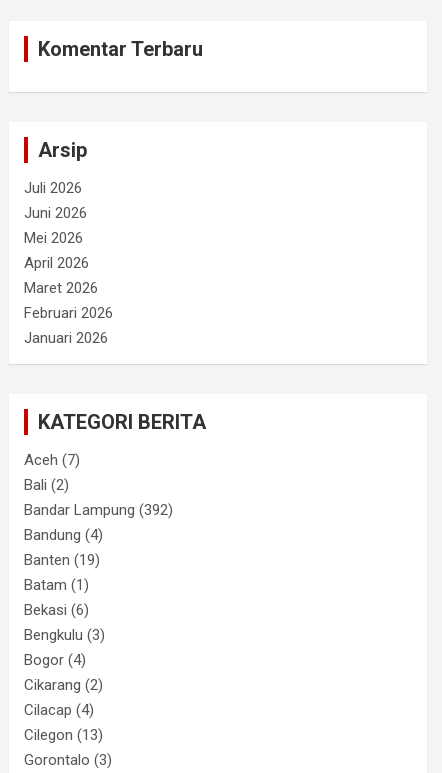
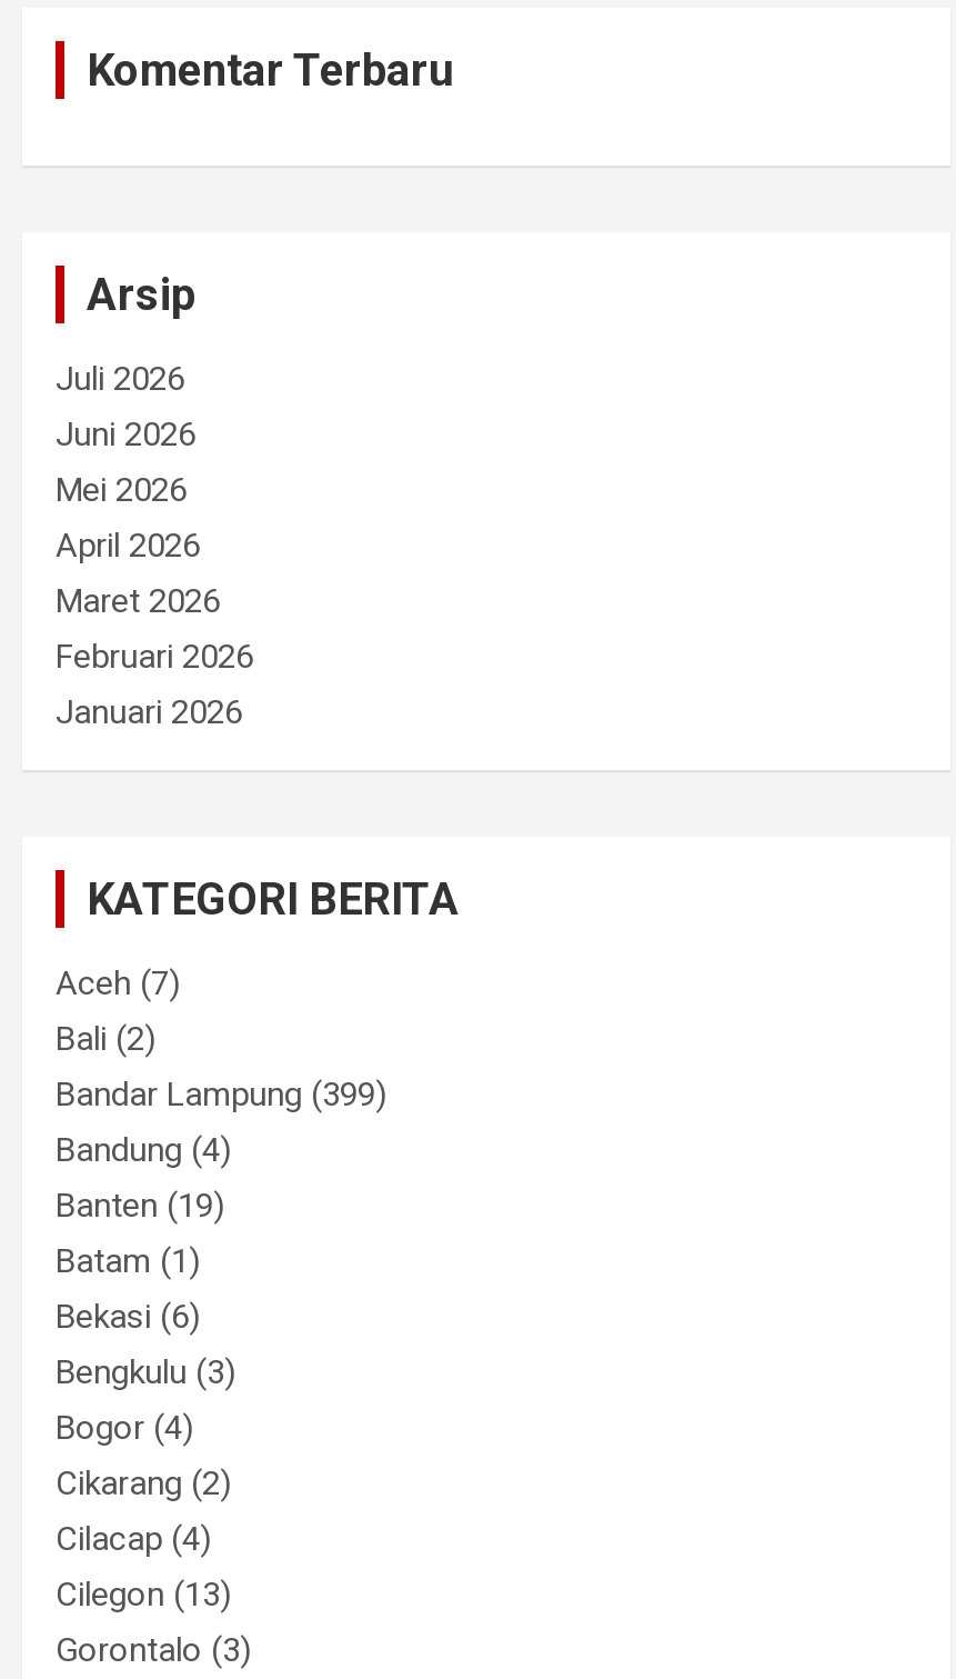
[24,500,173,518] Bandar Lampung (392) -> [56,1073,386,1113] Bandar Lampung (399)

